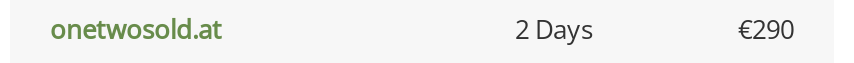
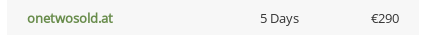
[515,11,593,47] 2 Days -> [259,9,298,27] 5 Days

